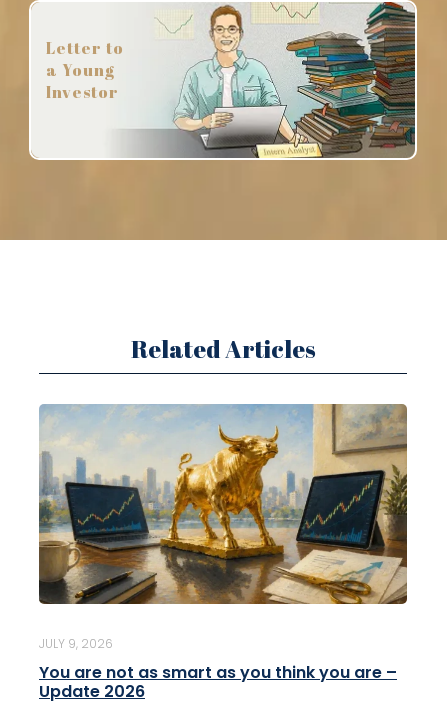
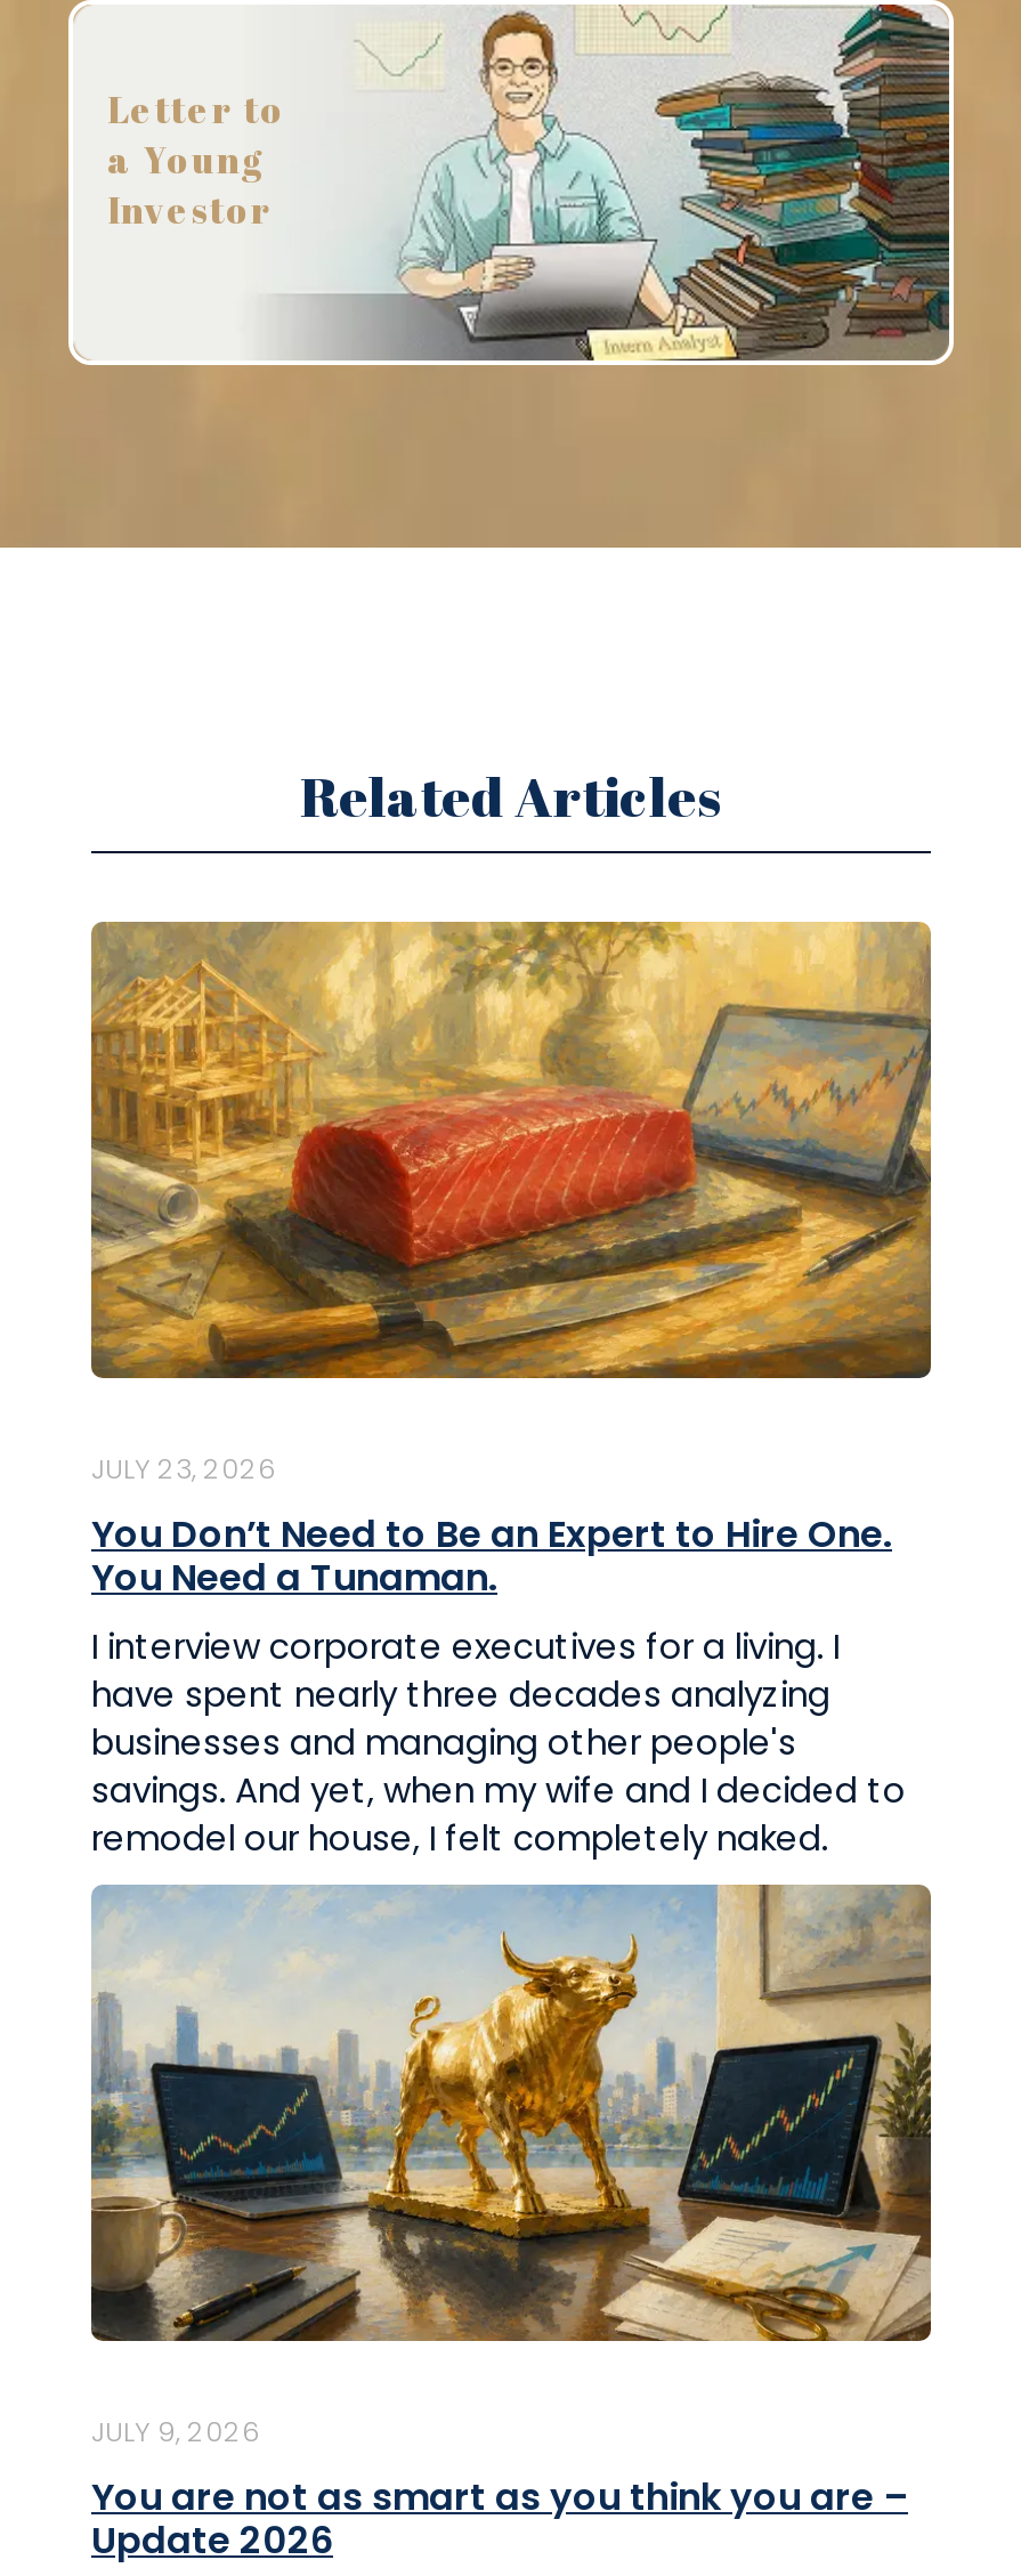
none -> [89,920,933,1861] [image] | JULY 23, 2026 | You Don’t Need to Be an Expert to Hire One. | You Need a Tunaman. | I interview corporate executives for a living. I | have spent nearly three decades analyzing | businesses and managing other people's | savings. And yet, when my wife and I decided to | remodel our house, I felt completely naked.

